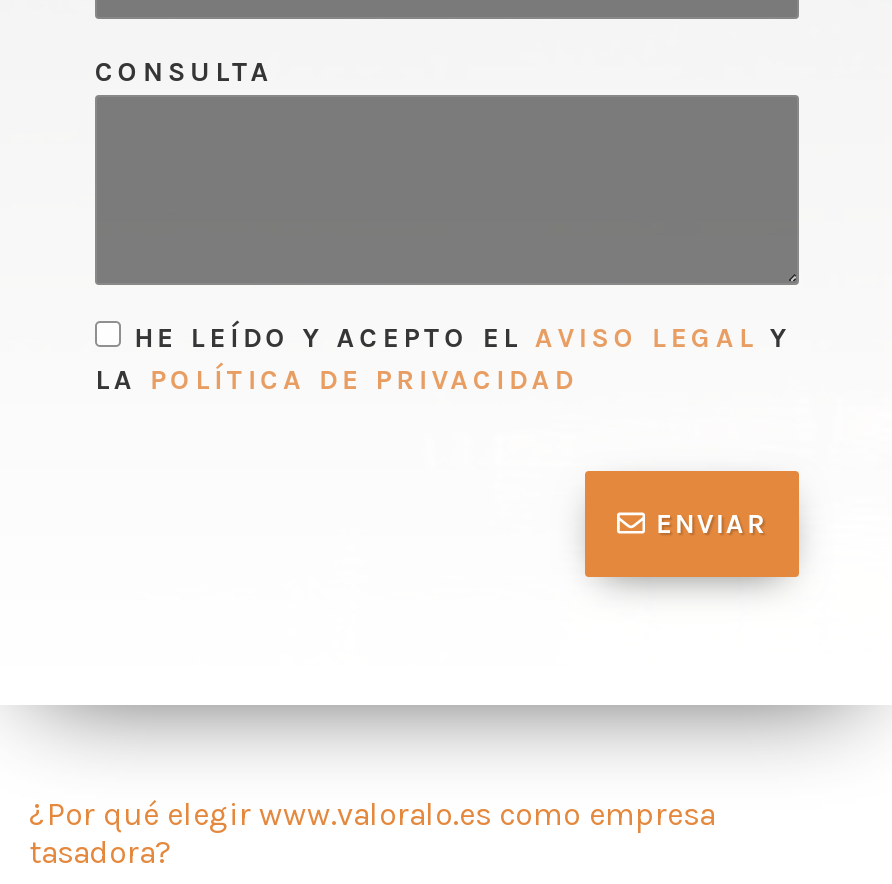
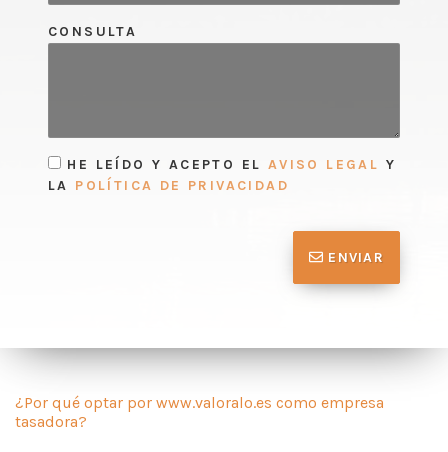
[29,795,715,833] ¿Por qué elegir www.valoralo.es como empresa -> [15,393,384,412] ¿Por qué optar por www.valoralo.es como empresa

